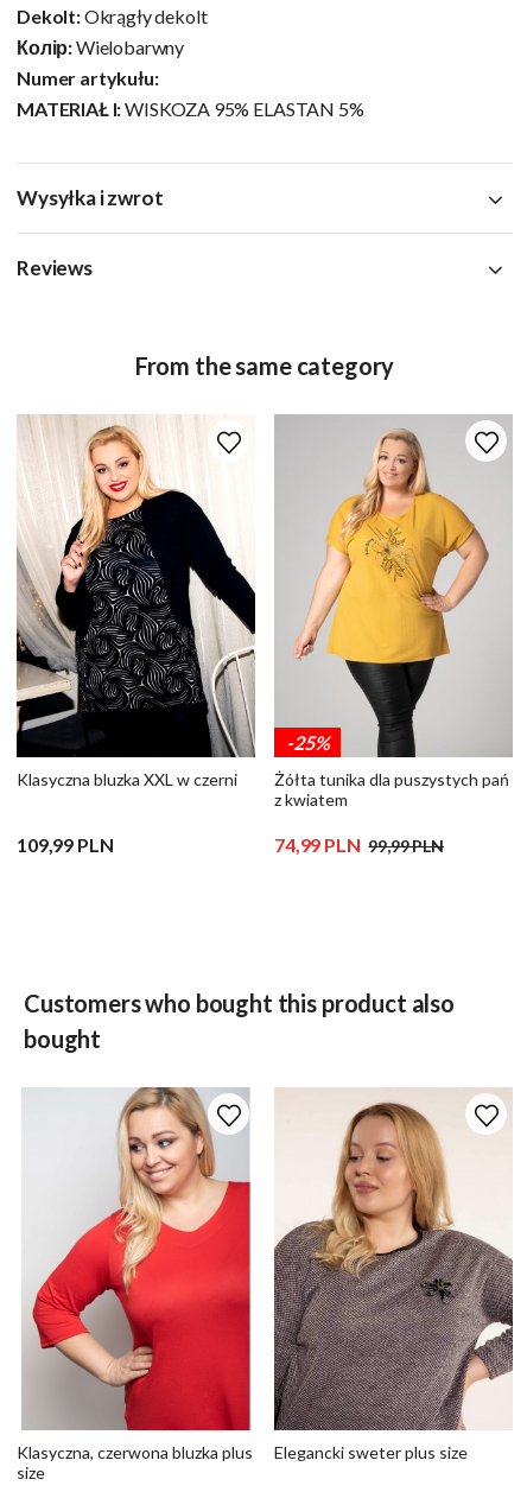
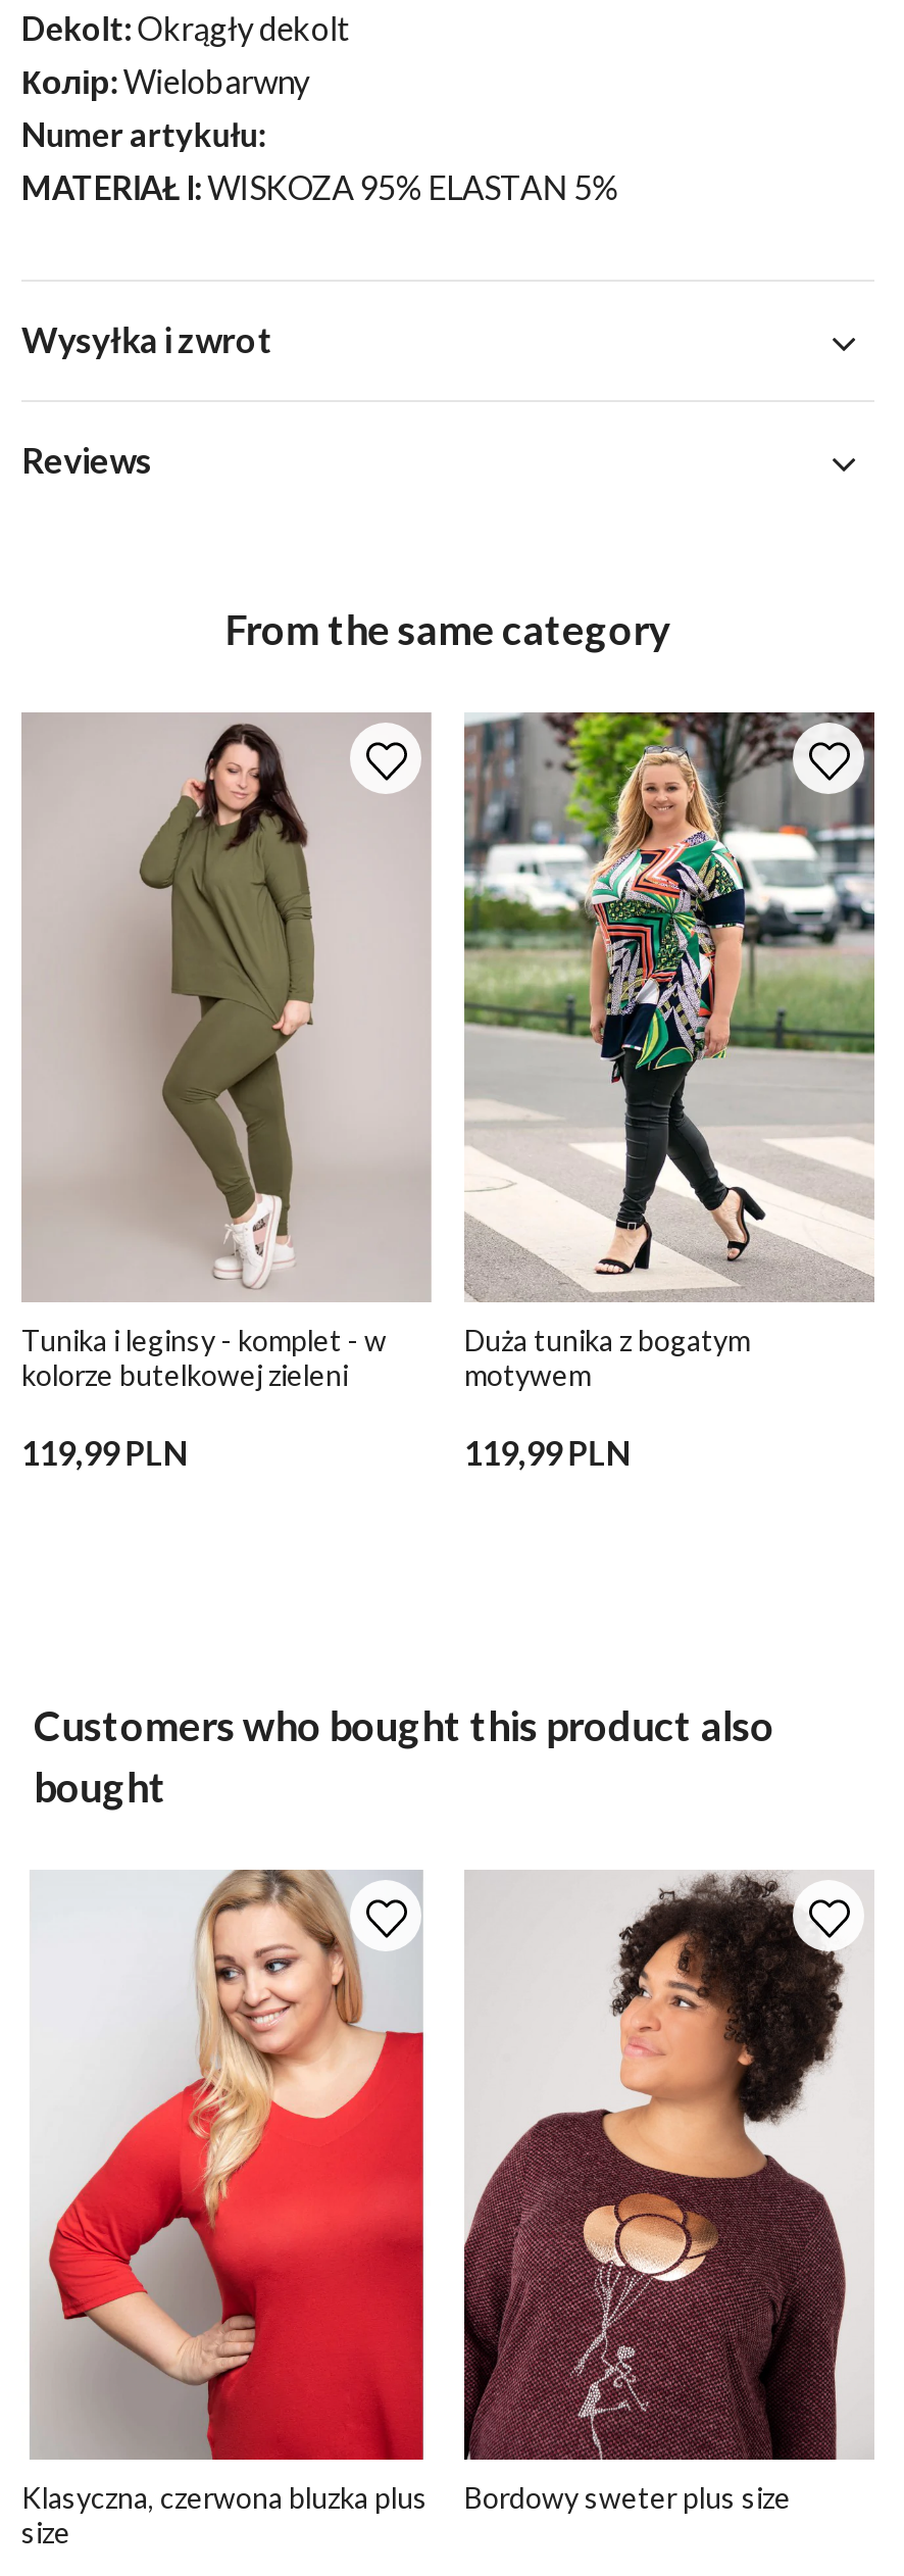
[15,415,256,856] [image] | Klasyczna bluzka XXL w czerni | 109,99 PLN -> [21,712,432,1471] [image] | Tunika i leginsy - komplet - w | kolorze butelkowej zieleni | 119,99 PLN
[274,414,513,856] [image] | -25% | Żółta tunika dla puszystych pań | z kwiatem | 74,99 PLN 99,99 PLN -> [464,710,876,1471] [image] | Duża tunika z bogatym | motywem | 119,99 PLN
[273,1090,514,1462] [image] | Elegancki sweter plus size -> [464,1872,874,2514] [image] | Bordowy sweter plus size

